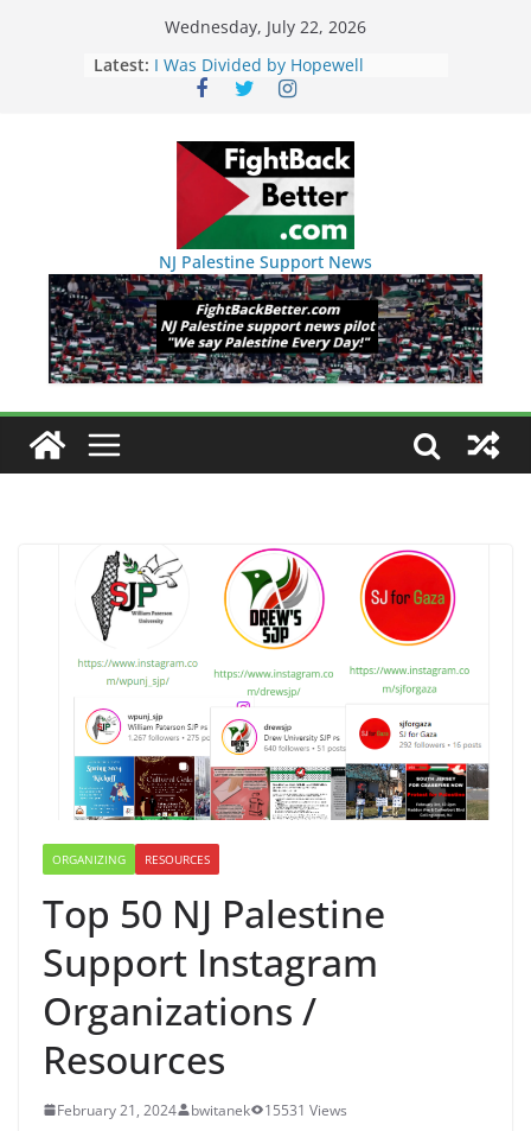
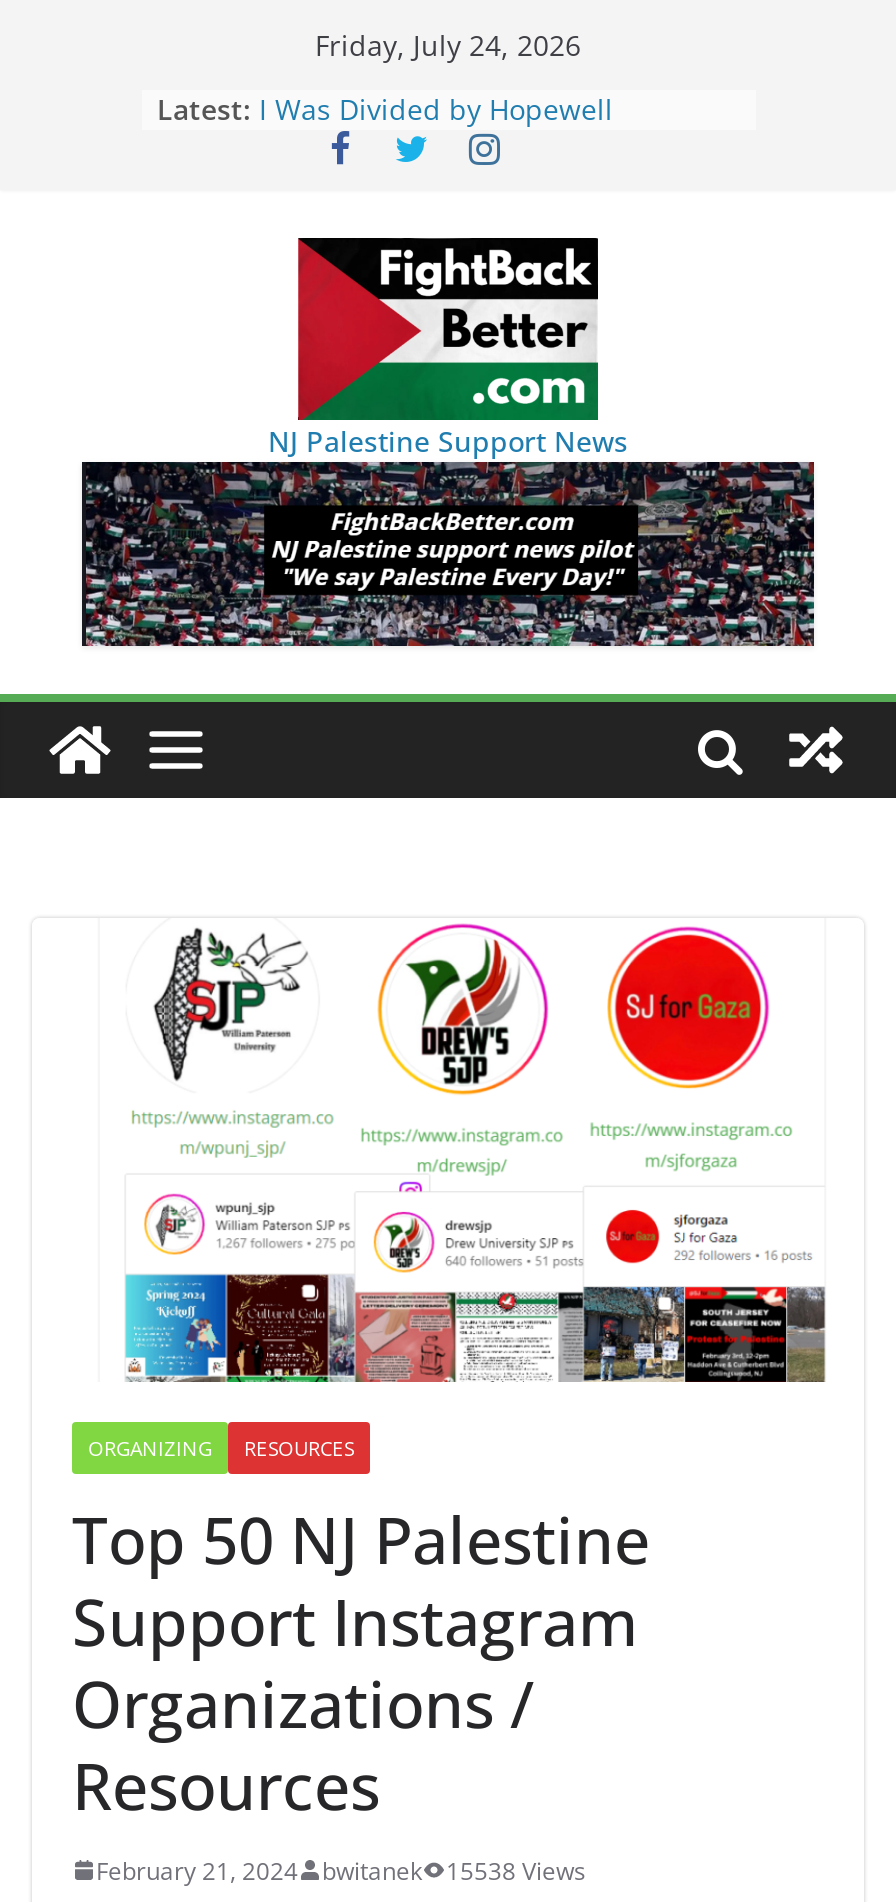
[165,15,366,38] Wednesday, July 22, 2026 -> [315,26,581,64] Friday, July 24, 2026
[57,1100,347,1120] February 21, 2024 bwitanek 15531 Views -> [96,1853,586,1887] February 21, 2024 bwitanek 15538 Views

